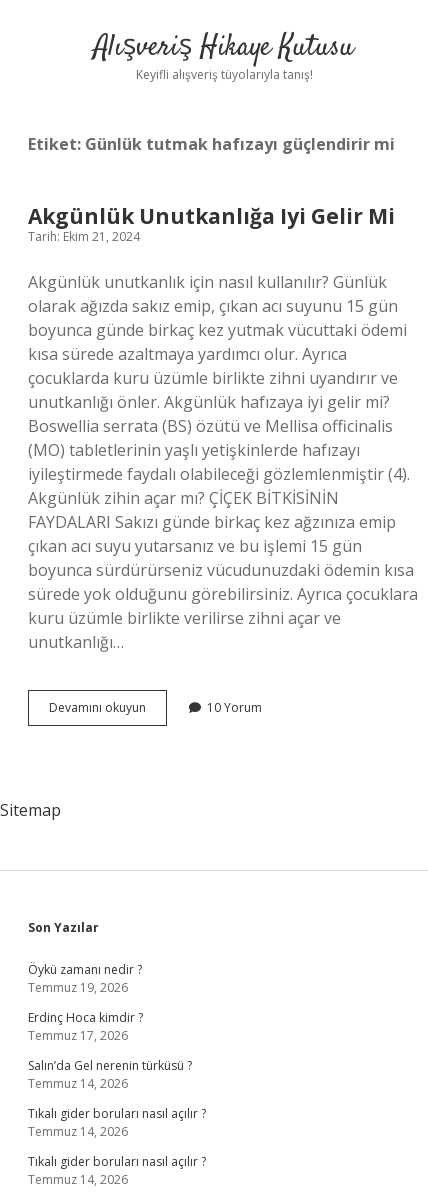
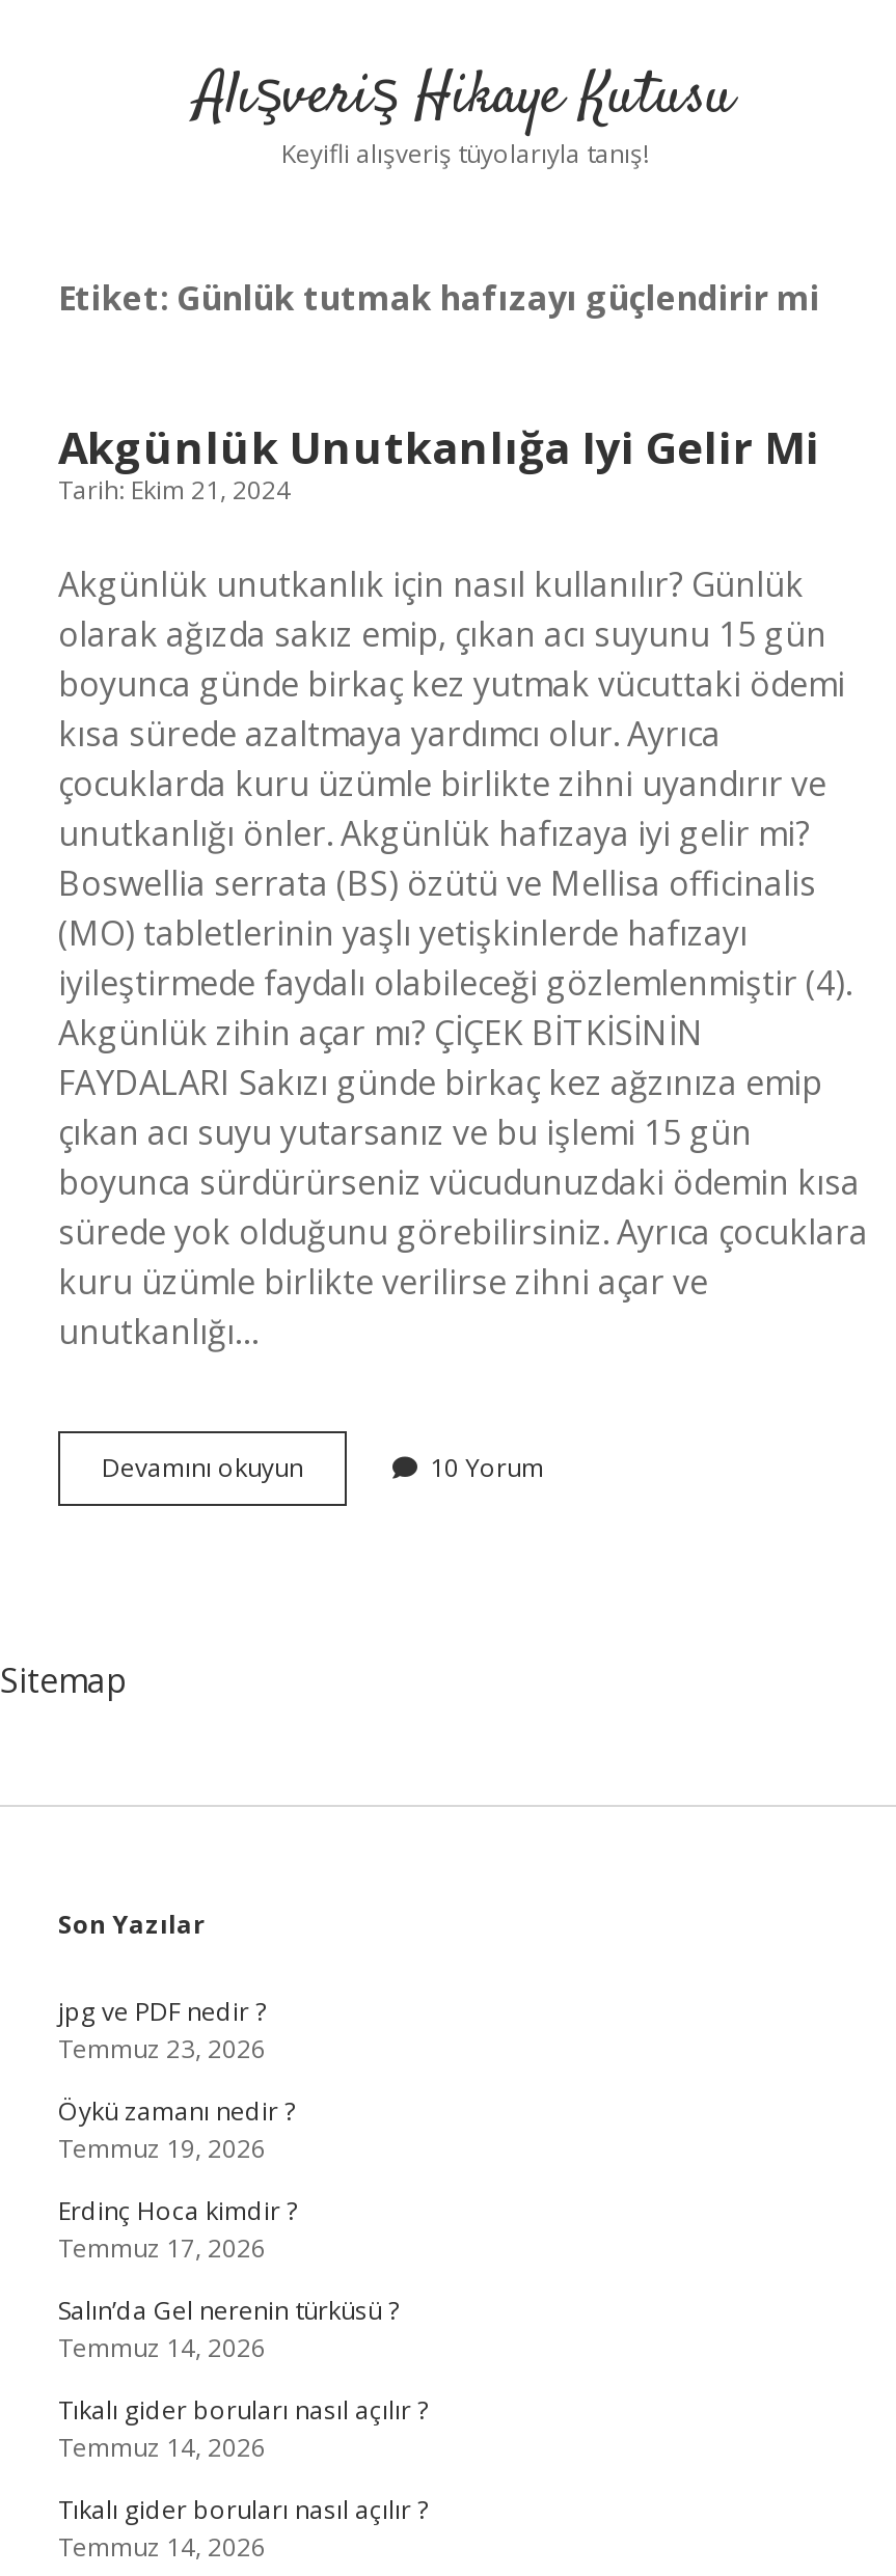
none -> [58,1994,266,2066] jpg ve PDF nedir ? | Temmuz 23, 2026

